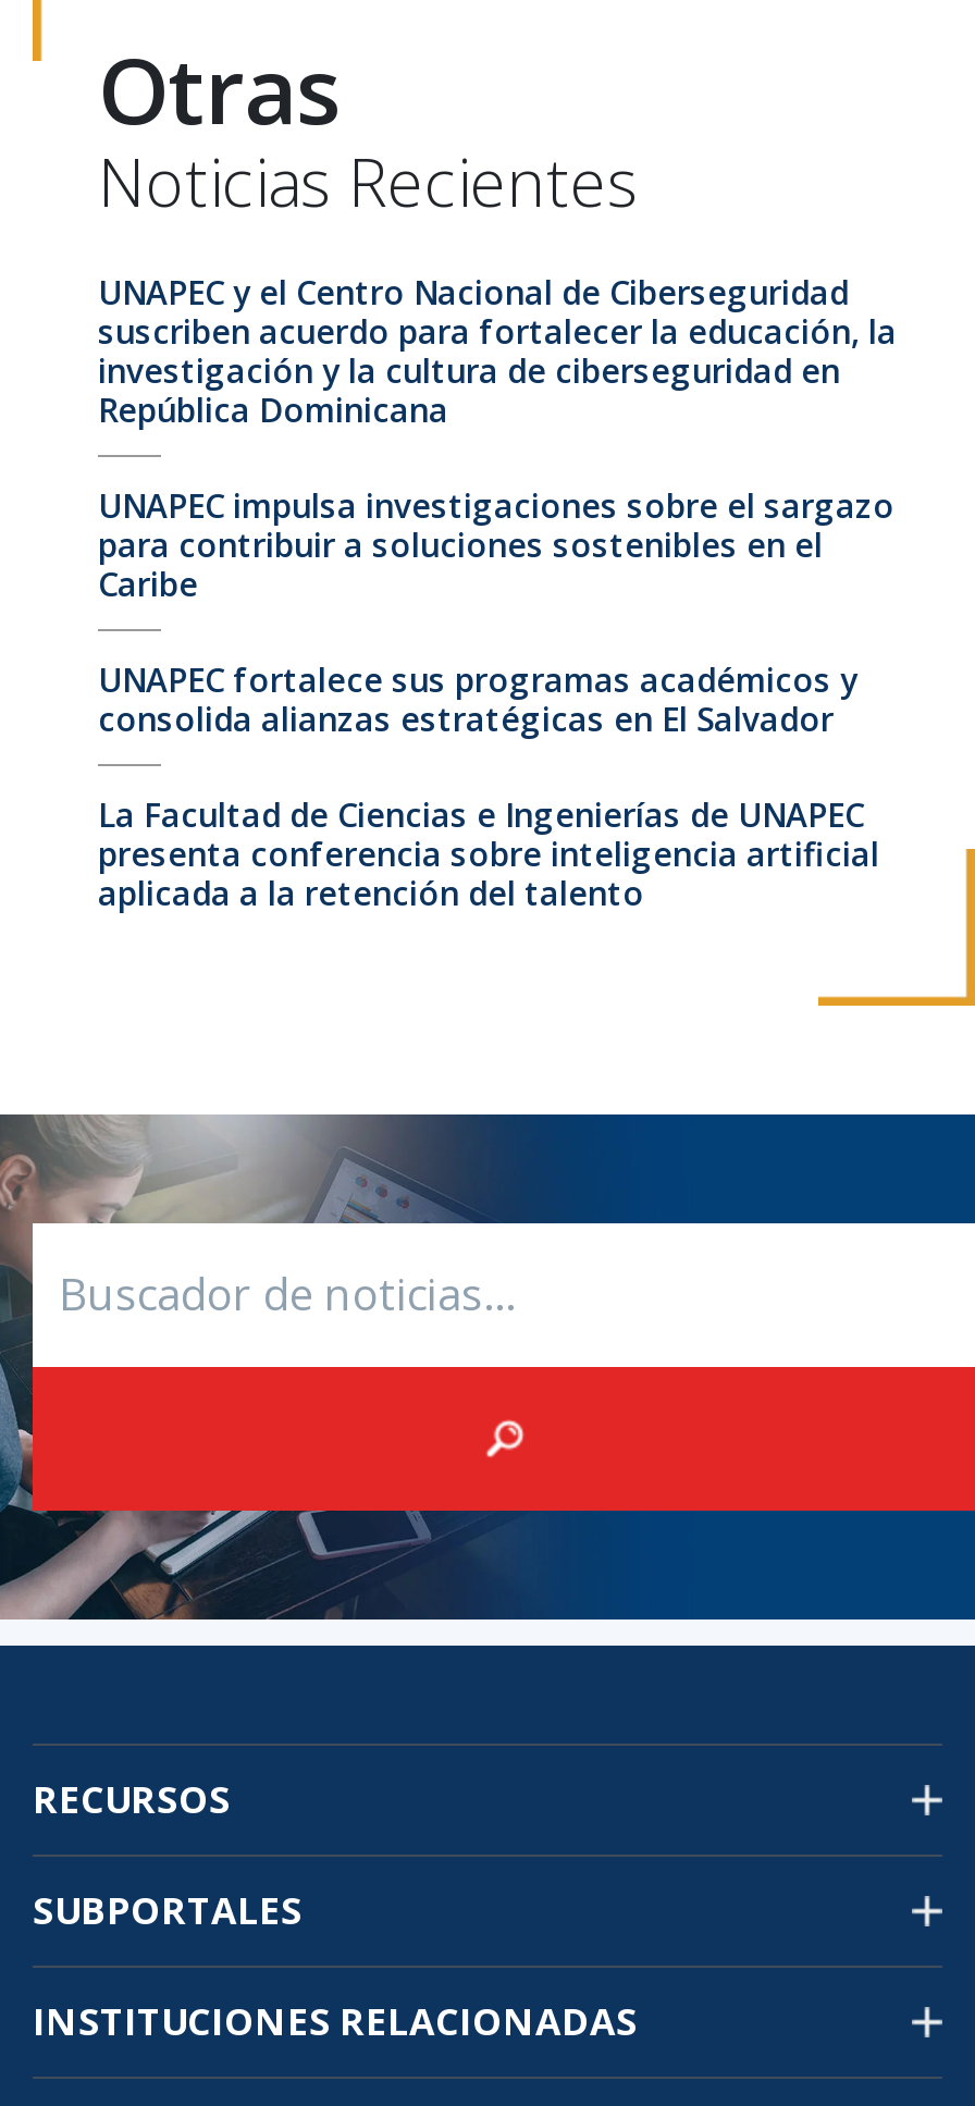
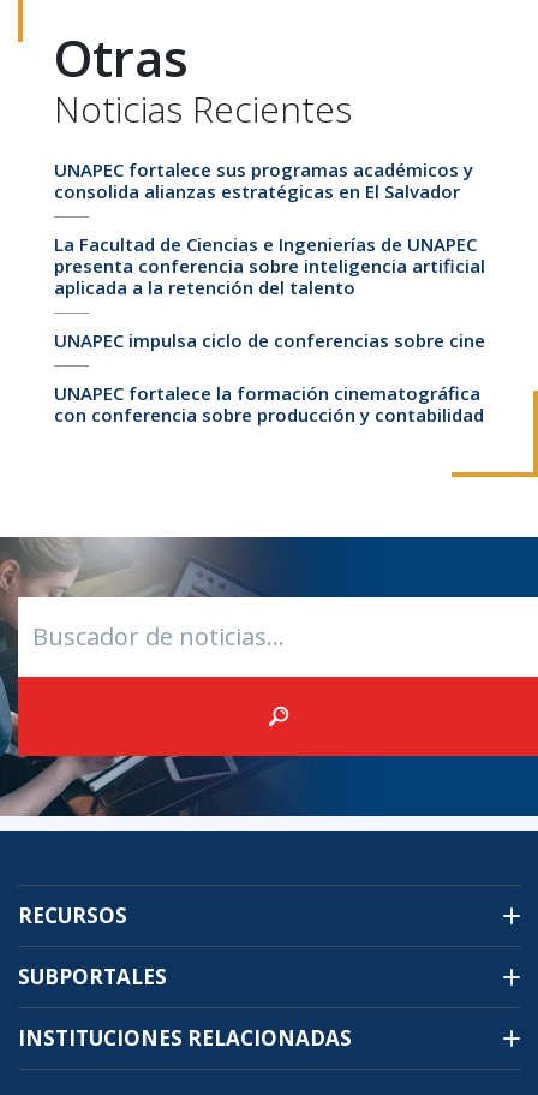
[98,269,897,604] UNAPEC y el Centro Nacional de Ciberseguridad | suscriben acuerdo para fortalecer la educación, la | investigación y la cultura de ciberseguridad en | República Dominicana | UNAPEC impulsa investigaciones sobre el sargazo | para contribuir a soluciones sostenibles en el | Caribe -> none
moved [98,657,879,913] -> [54,157,485,299]: UNAPEC fortalece sus programas académicos y | consolida alianzas estratégicas en El Salvador | La Facultad de Ciencias e Ingenierías de UNAPEC | presenta conferencia sobre inteligencia artificial | aplicada a la retención del talento
none -> [54,328,485,426] UNAPEC impulsa ciclo de conferencias sobre cine | UNAPEC fortalece la formación cinematográfica | con conferencia sobre producción y contabilidad

